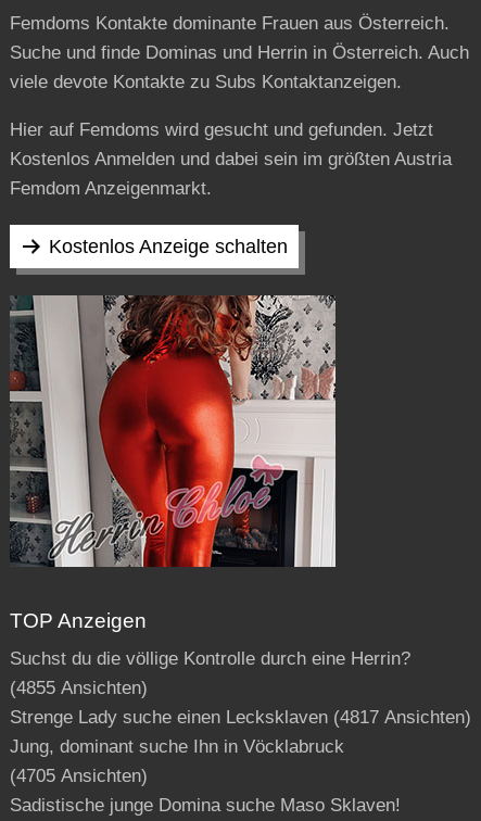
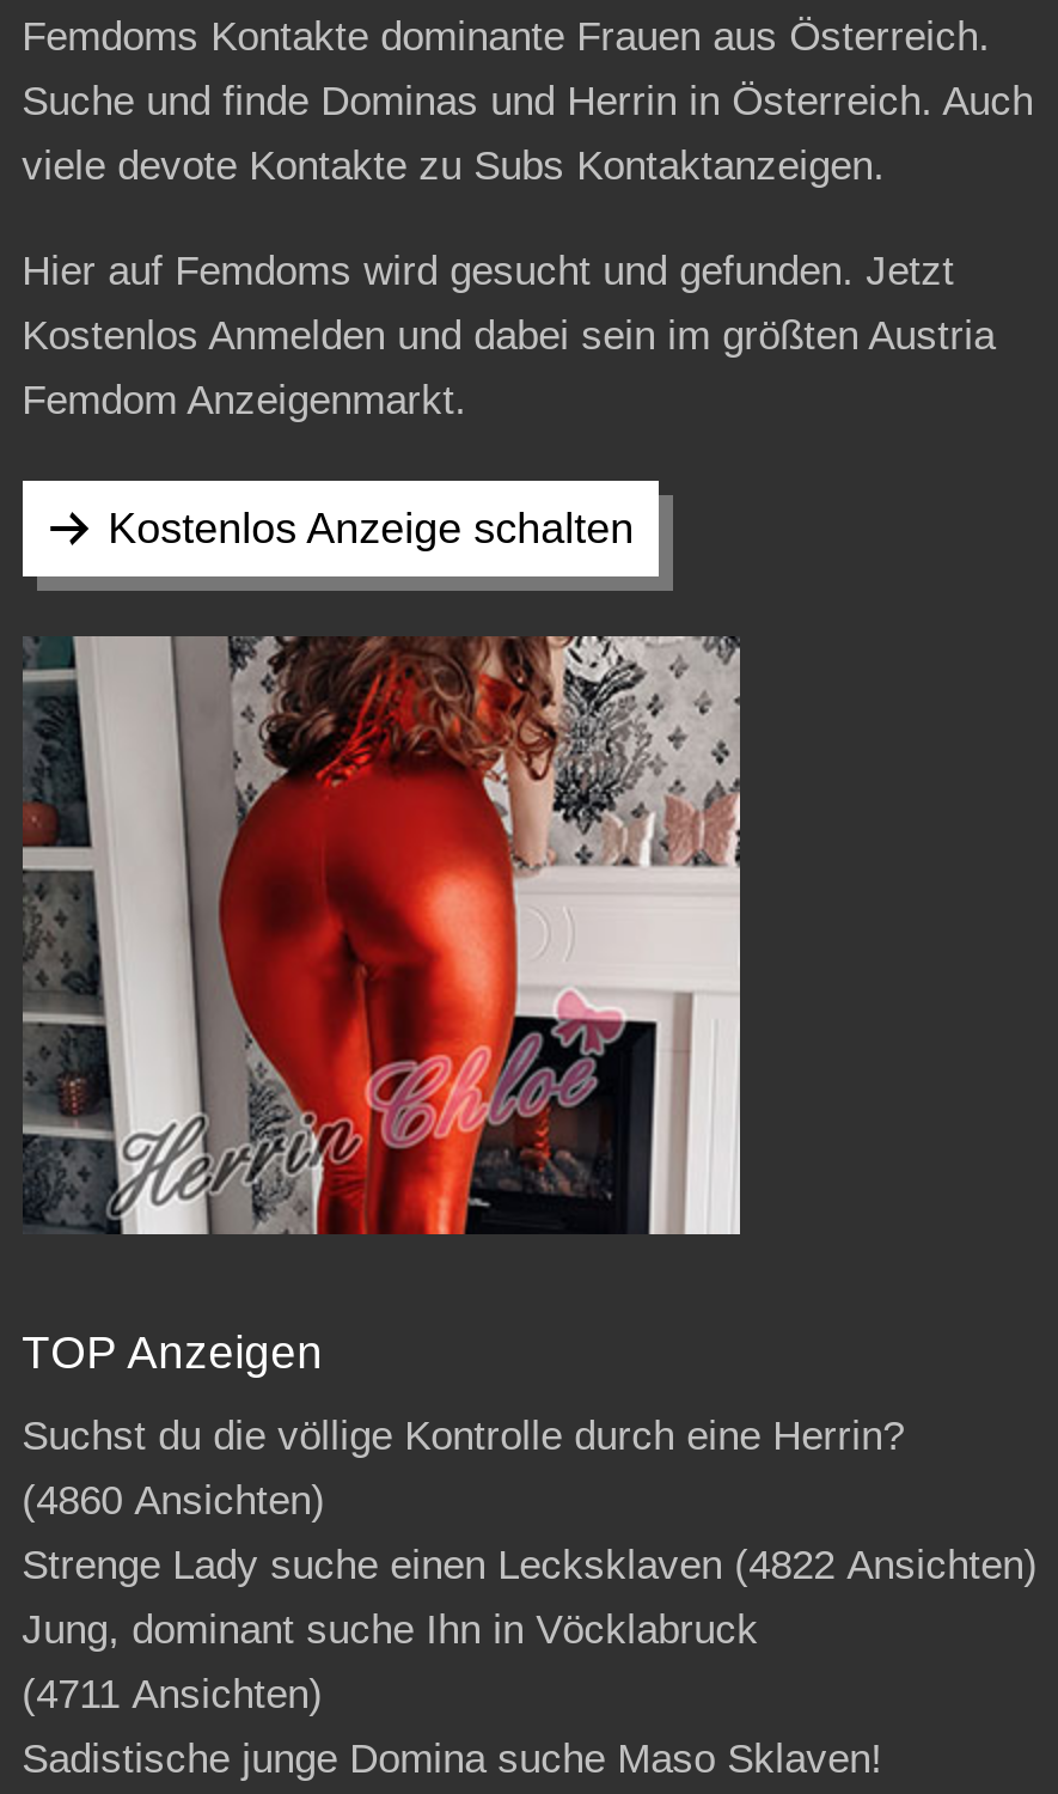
[9,678,147,698] (4855 Ansichten) -> [22,1478,325,1524] (4860 Ansichten)
[9,707,471,728] Strenge Lady suche einen Lecksklaven (4817 Ansichten) -> [22,1543,1038,1588] Strenge Lady suche einen Lecksklaven (4822 Ansichten)
[9,766,147,786] (4705 Ansichten) -> [22,1672,323,1717] (4711 Ansichten)

